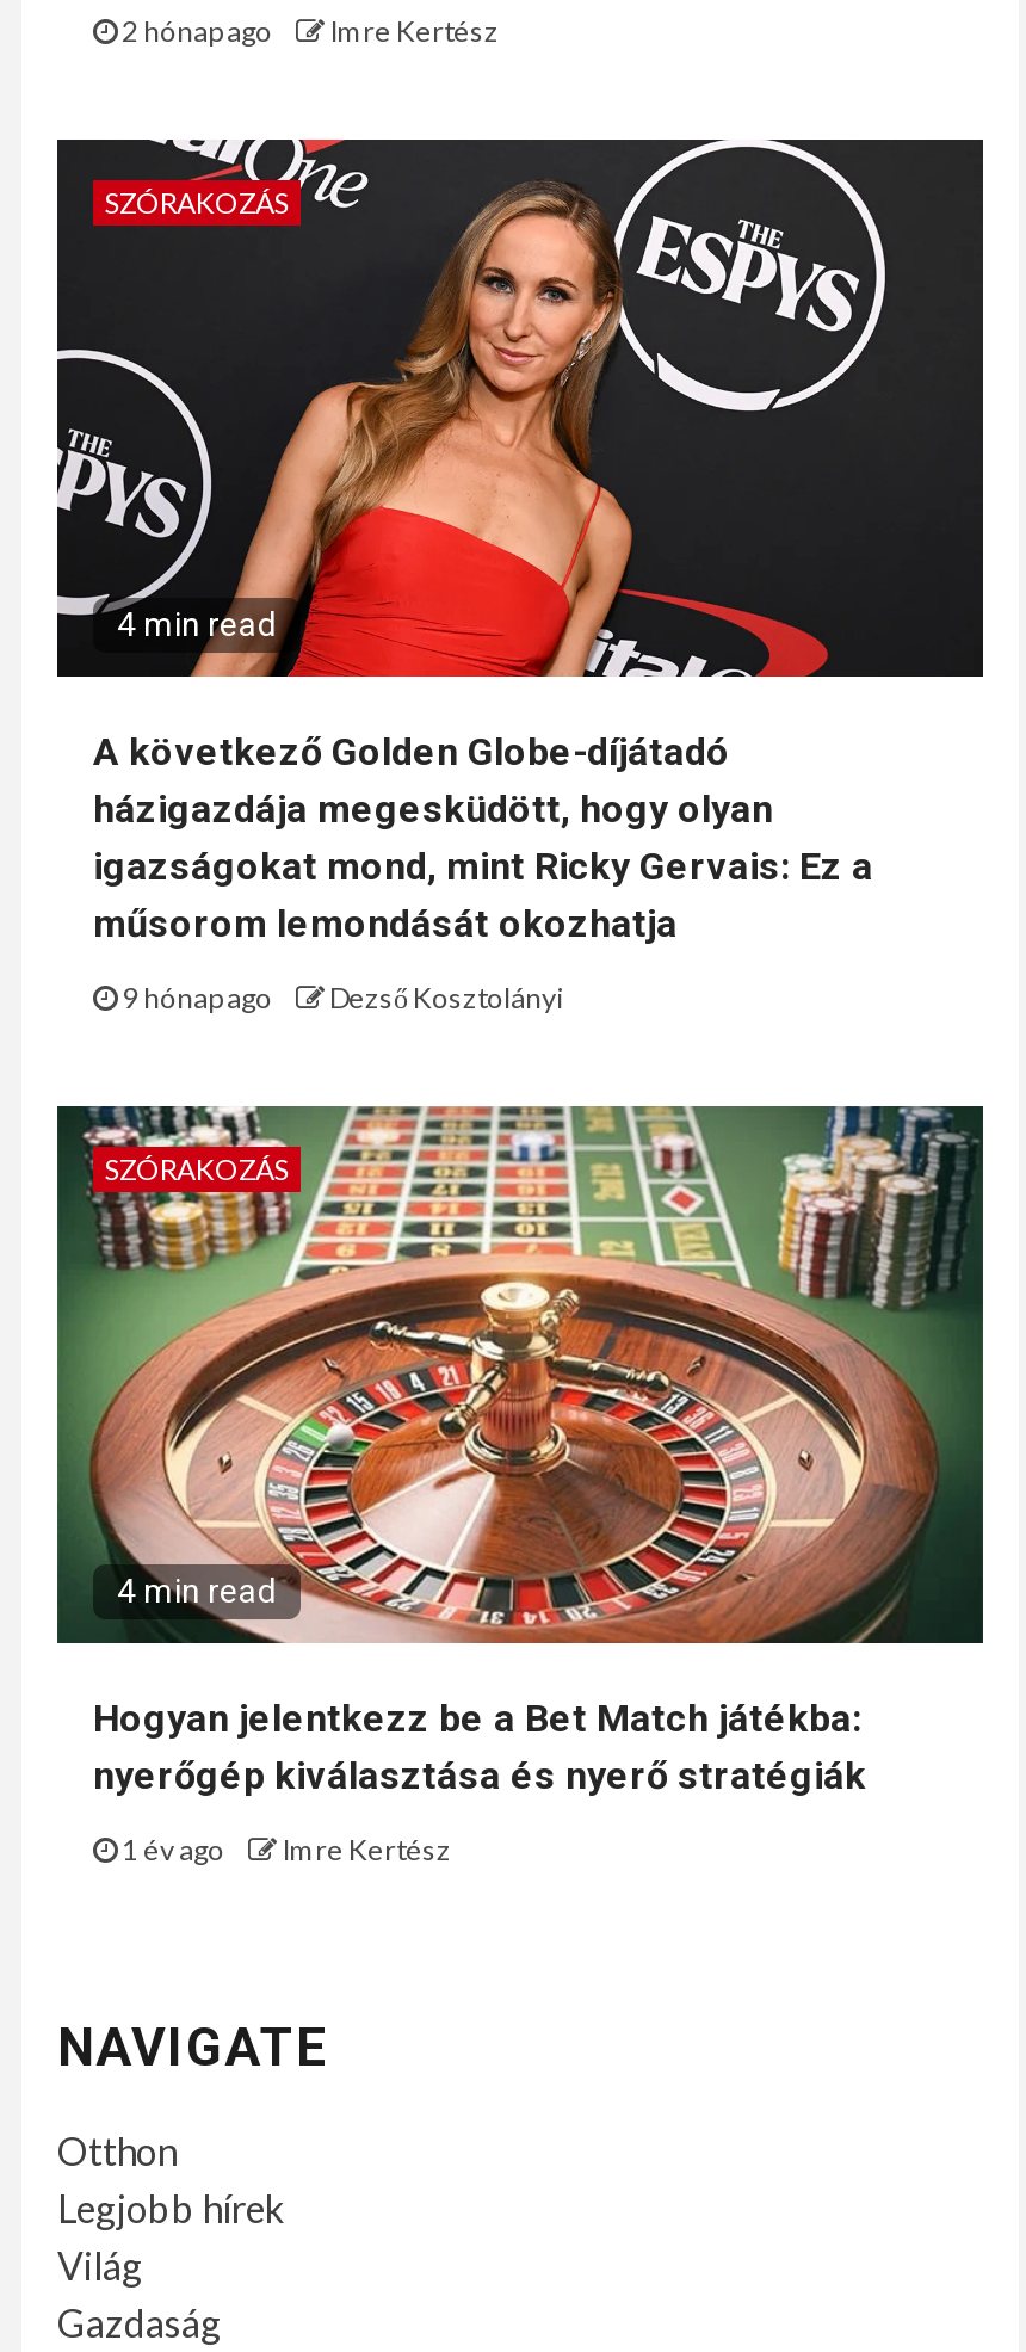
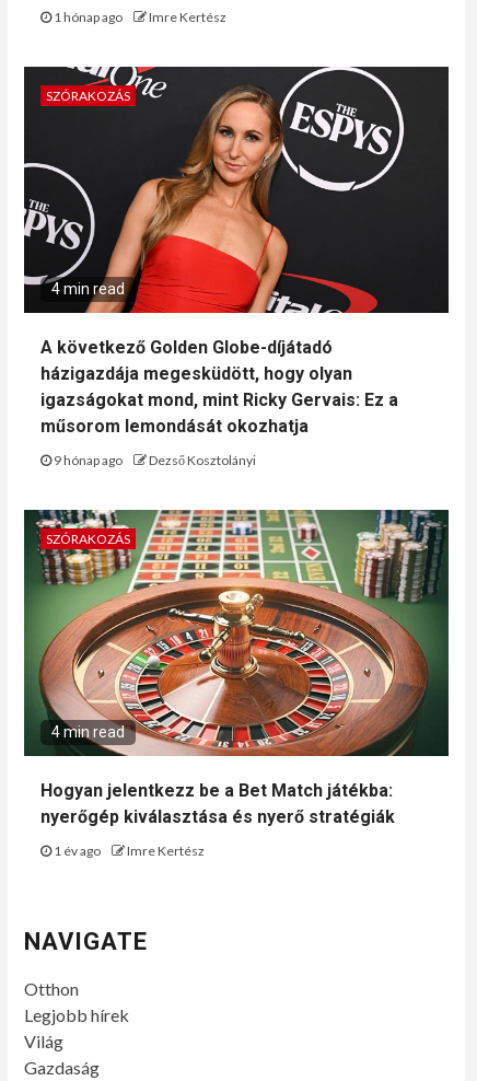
[117,12,499,48] 2 hónap ago Imre Kertész -> [51,8,226,25] 1 hónap ago Imre Kertész

